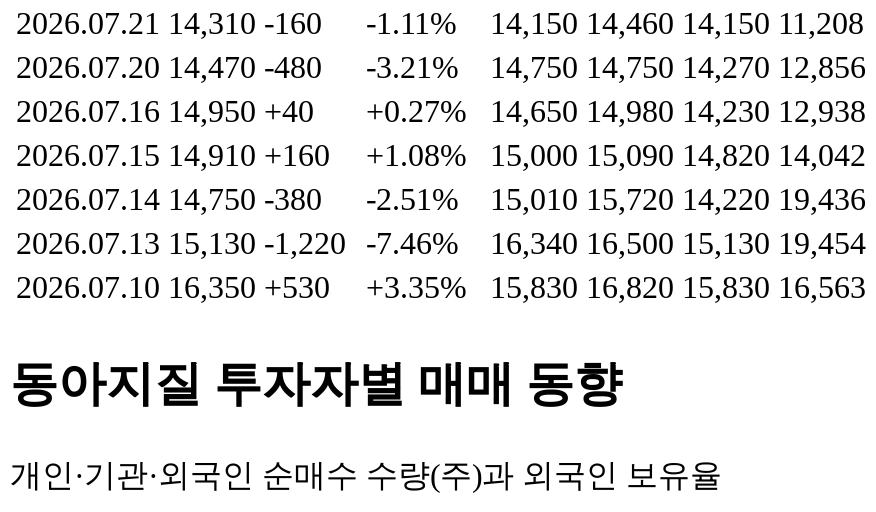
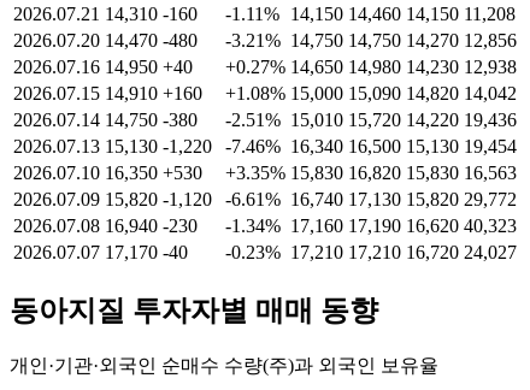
[366,270,866,304] +3.35% | 15,830 16,820 15,830 16,563 -> [13,163,517,263] +3.35% 15,830 16,820 15,830 16,563 | 2026.07.09 15,820 -1,120 | -6.61% 16,740 17,130 15,820 29,772 | 2026.07.08 16,940 -230 | -1.34% 17,160 17,190 16,620 40,323 | 2026.07.07 17,170 -40 | -0.23% 17,210 17,210 16,720 24,027

